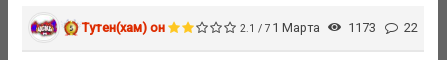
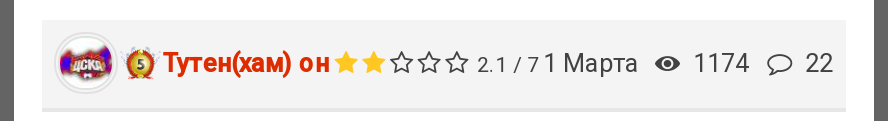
[240,20,418,35] 2.1 / 7 1 Марта 1173 22 -> [477,47,833,77] 2.1 / 7 1 Марта 1174 22

